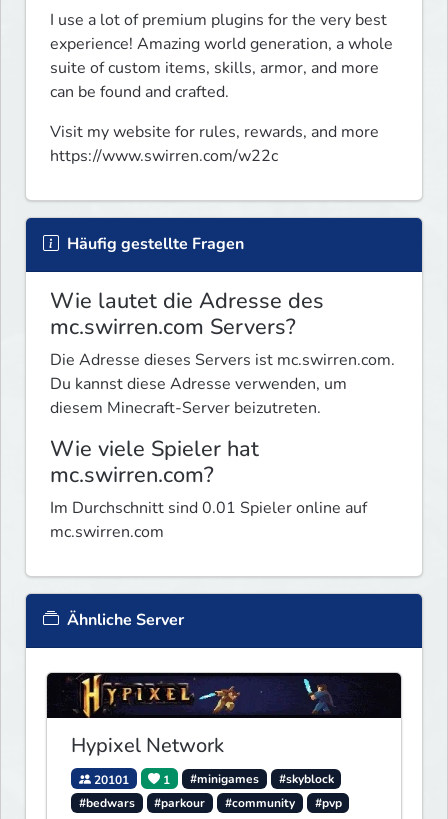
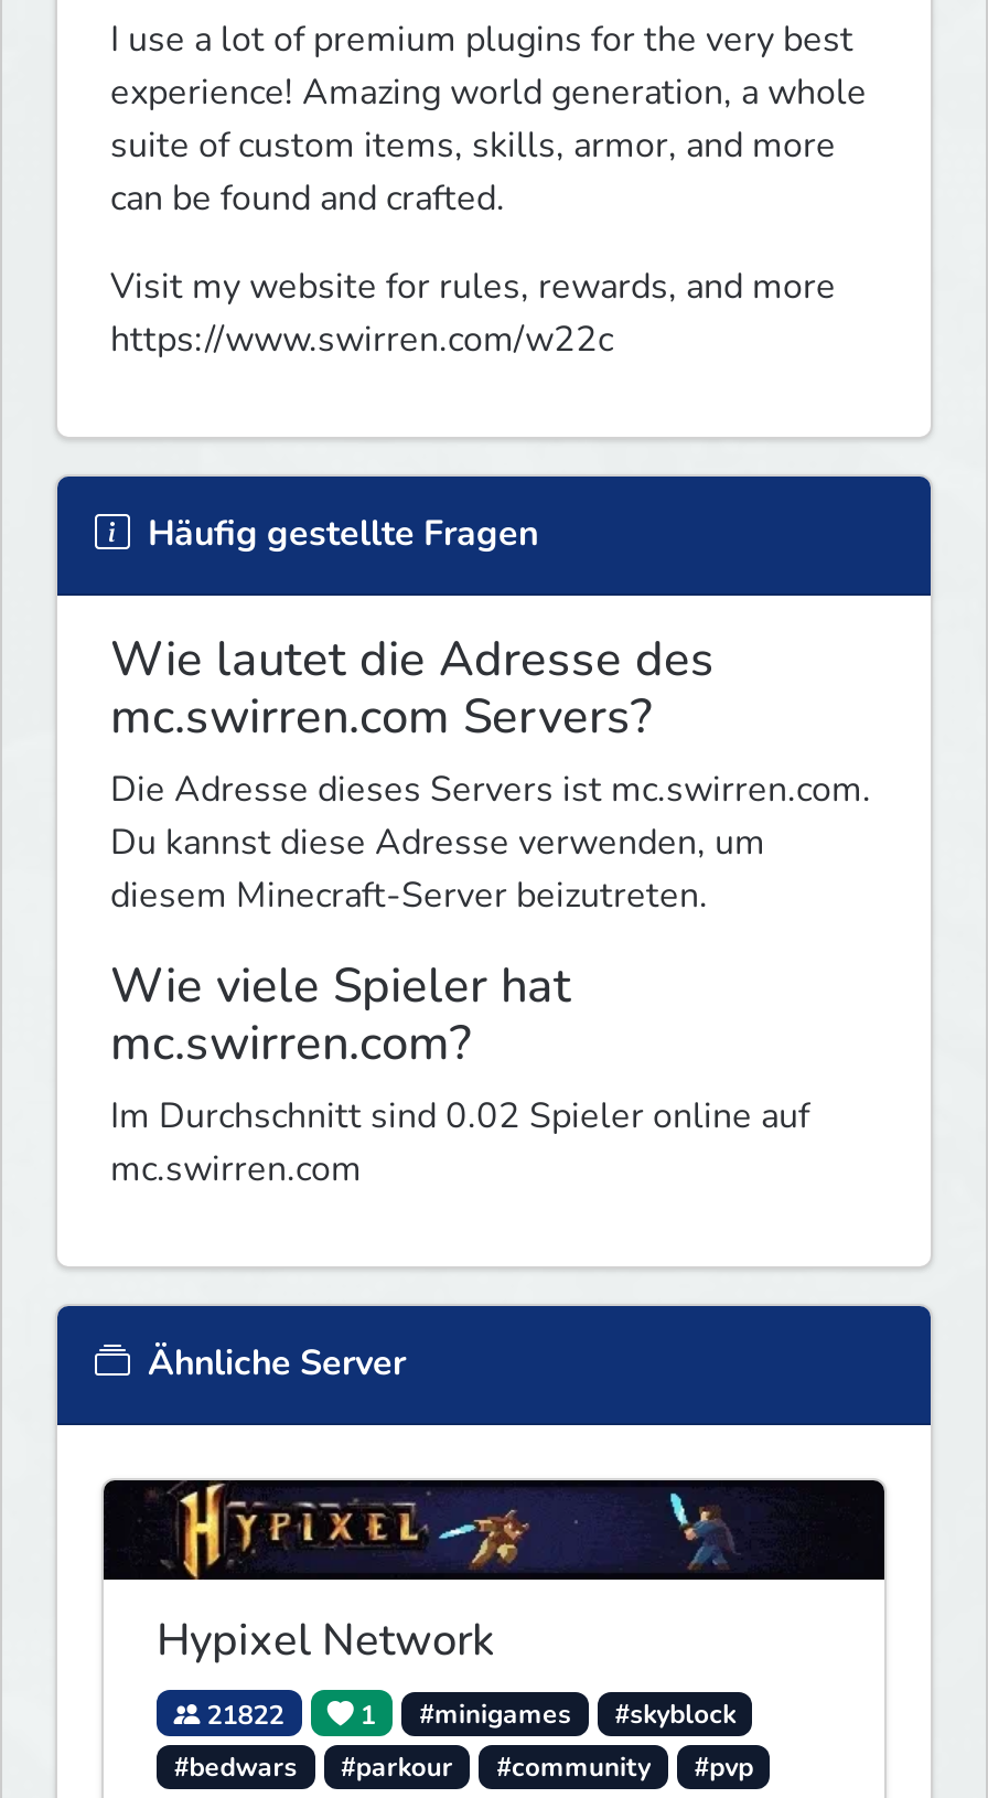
[50,497,367,519] Im Durchschnitt sind 0.01 Spieler online auf -> [110,1091,809,1140] Im Durchschnitt sind 0.02 Spieler online auf
[91,771,334,787] 20101 1 #minigames #skyblock -> [200,1697,736,1732] 21822 1 #minigames #skyblock

